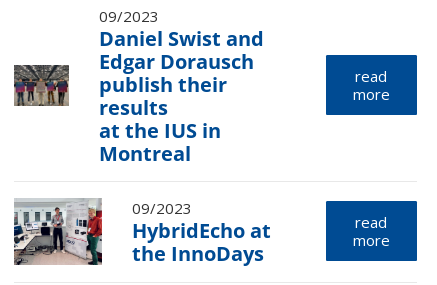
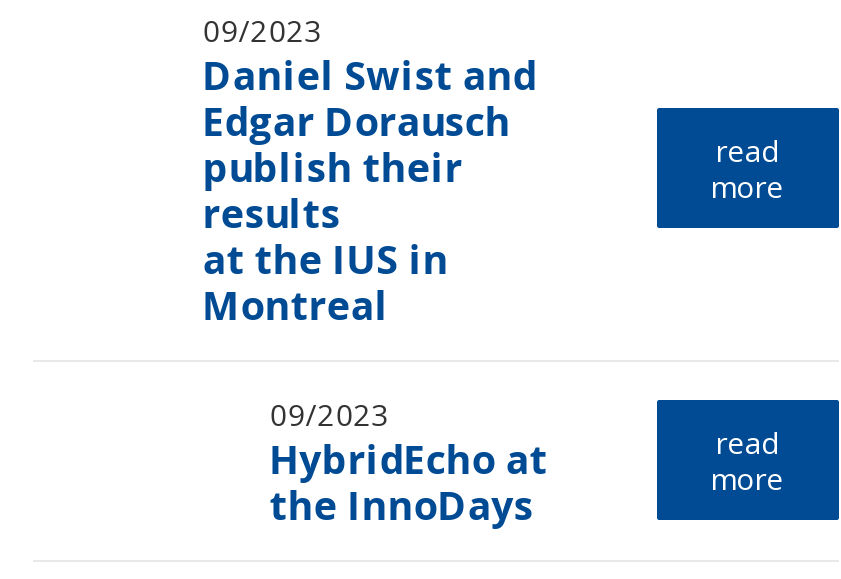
[13,64,70,107] [image] -> none
[13,198,103,266] [image] -> none

